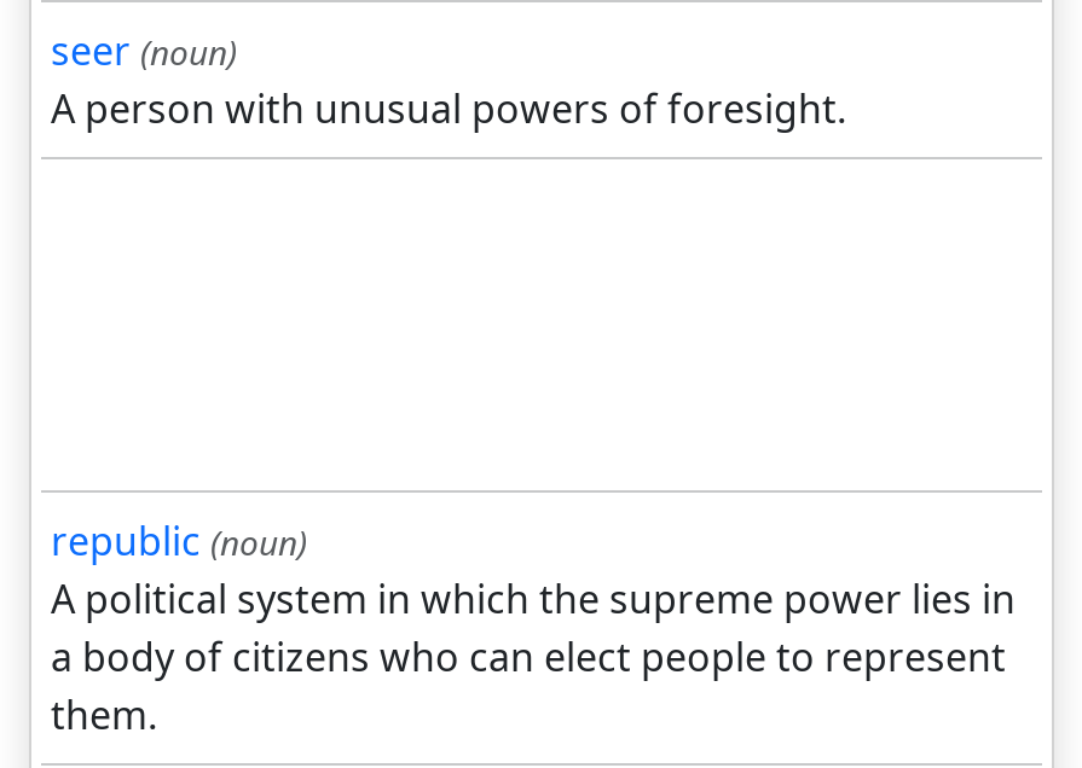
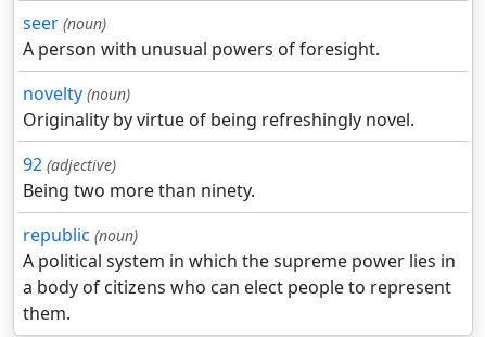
none -> [23,82,414,202] novelty (noun) | Originality by virtue of being refreshingly novel. | 92 (adjective) | Being two more than ninety.

